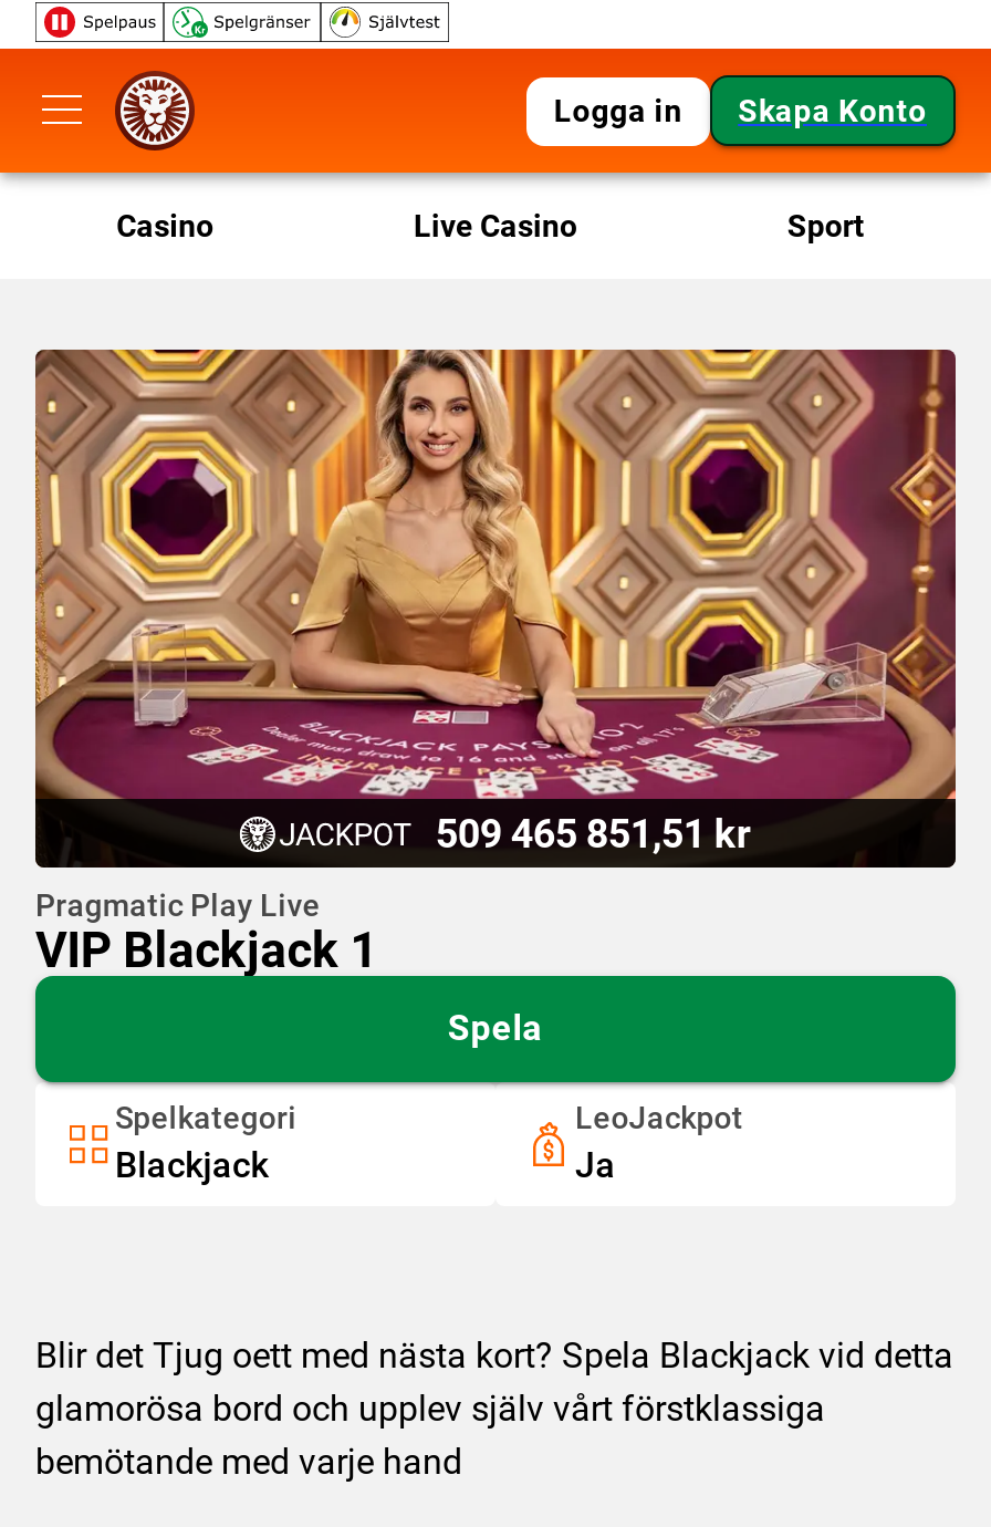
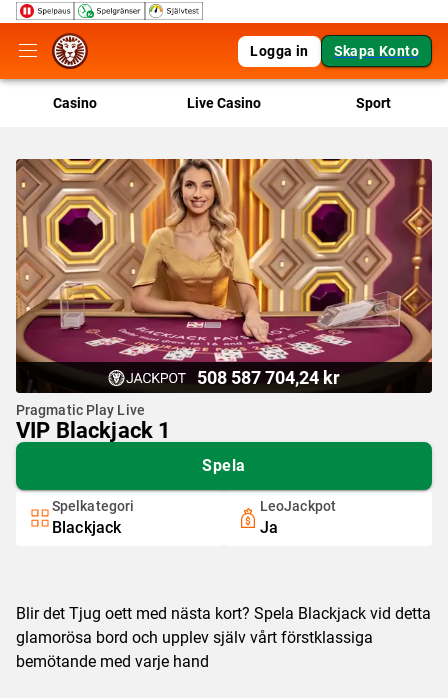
[436,810,752,856] 509 465 851,51 kr -> [197,367,340,388] 508 587 704,24 kr

